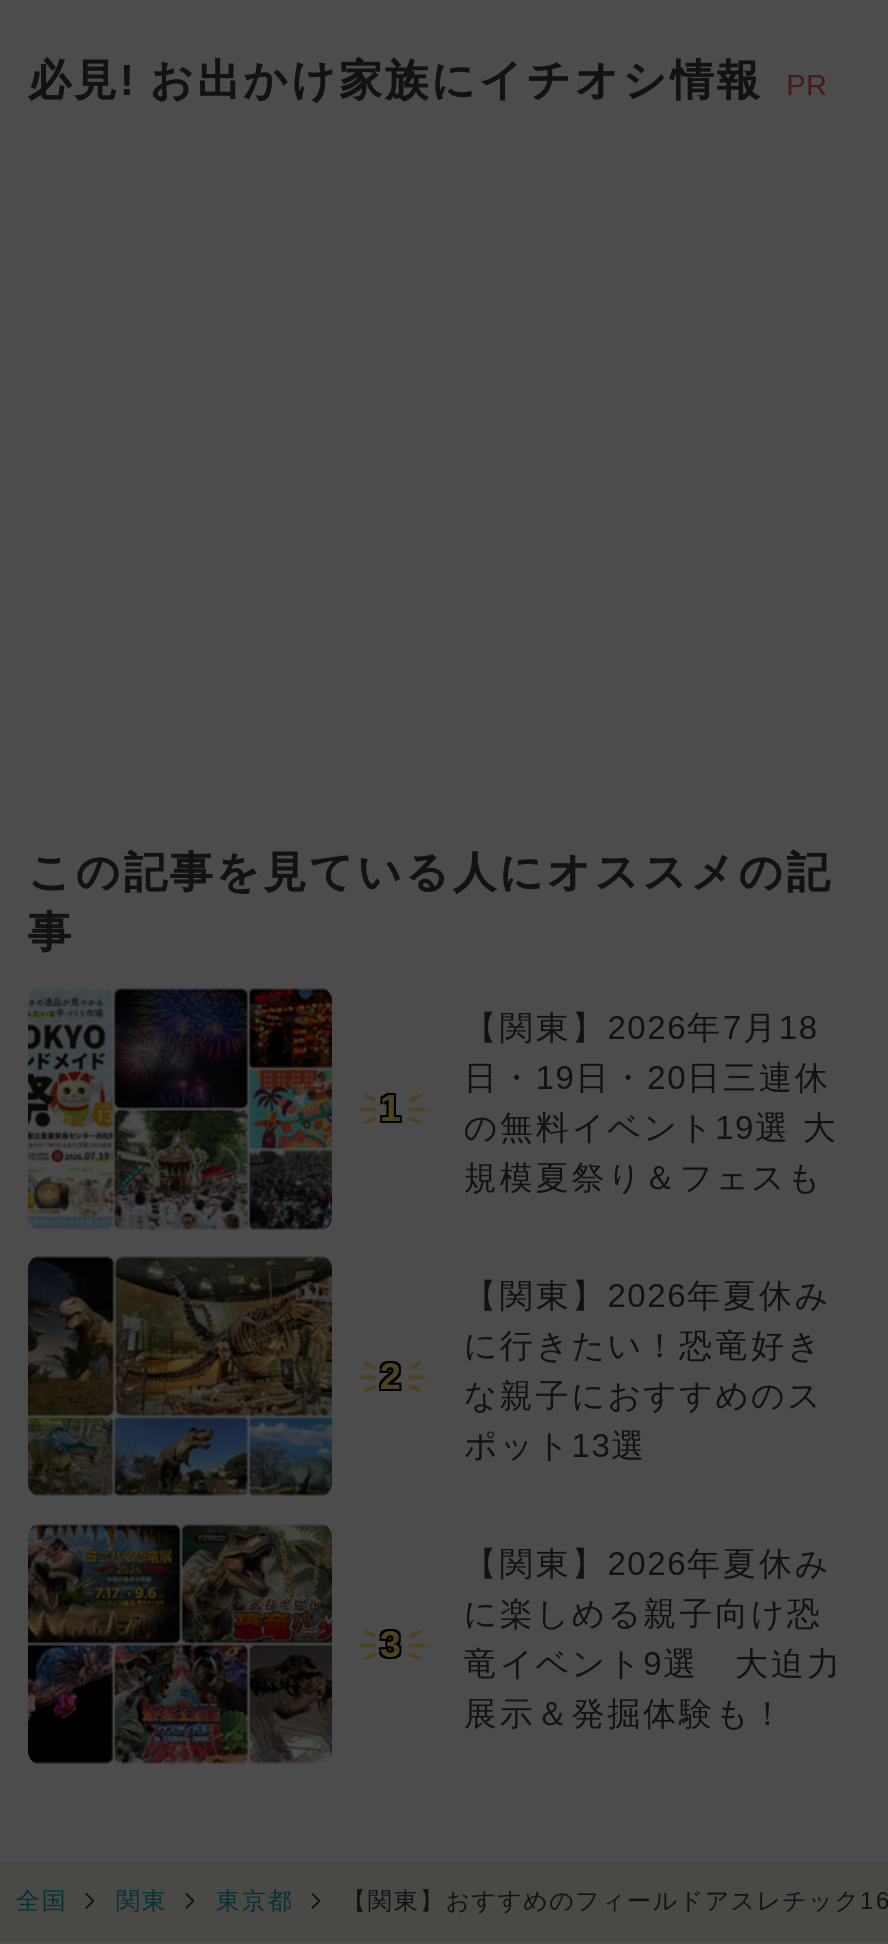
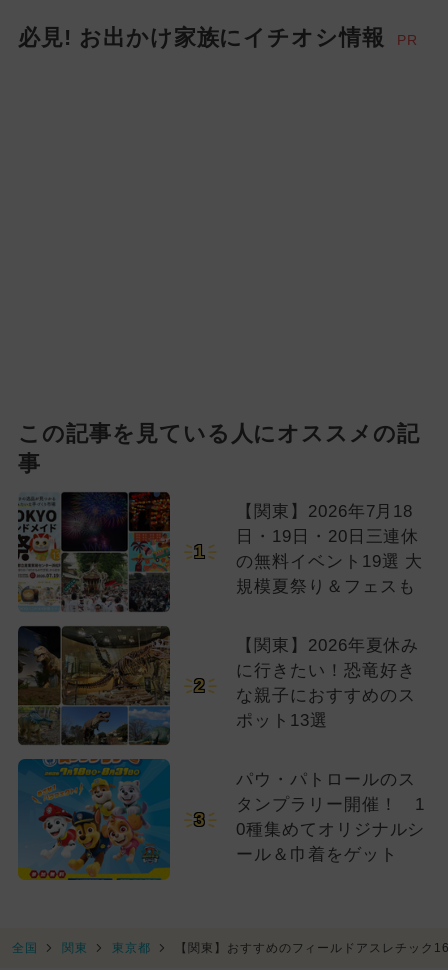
[26,1523,334,1765] [image] -> [17,758,171,881] [image]
[464,1544,843,1732] 【関東】2026年夏休み | に楽しめる親子向け恐 | 竜イベント9選 大迫力 | 展示＆発掘体験も！ -> [236,770,425,864] パウ・パトロールのス | タンプラリー開催！ 1 | 0種集めてオリジナルシ | ール＆巾着をゲット

